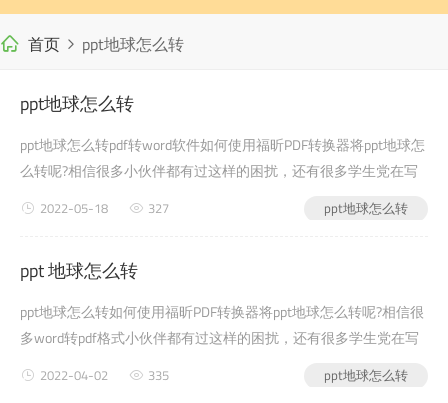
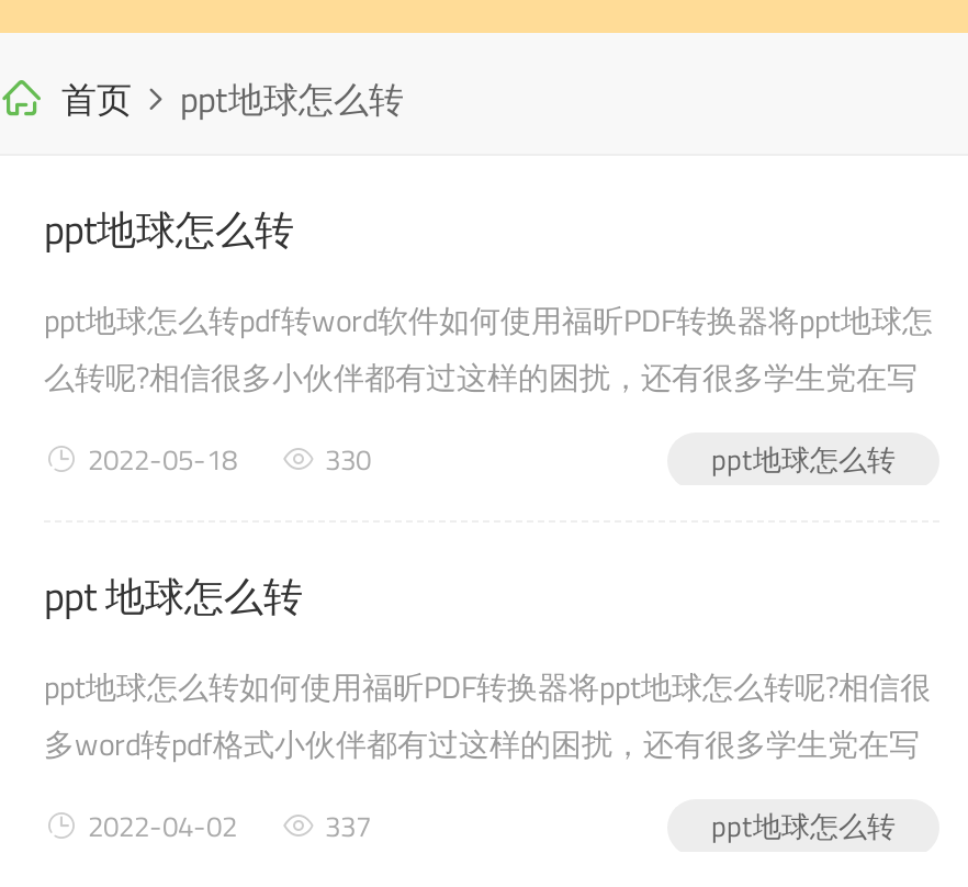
[40,198,169,218] 2022-05-18 327 -> [88,437,371,481] 2022-05-18 330
[40,365,169,385] 2022-04-02 335 -> [88,804,371,847] 2022-04-02 337

